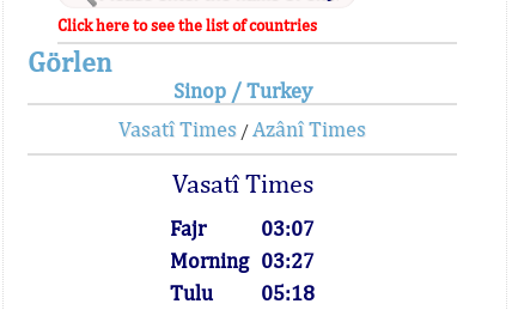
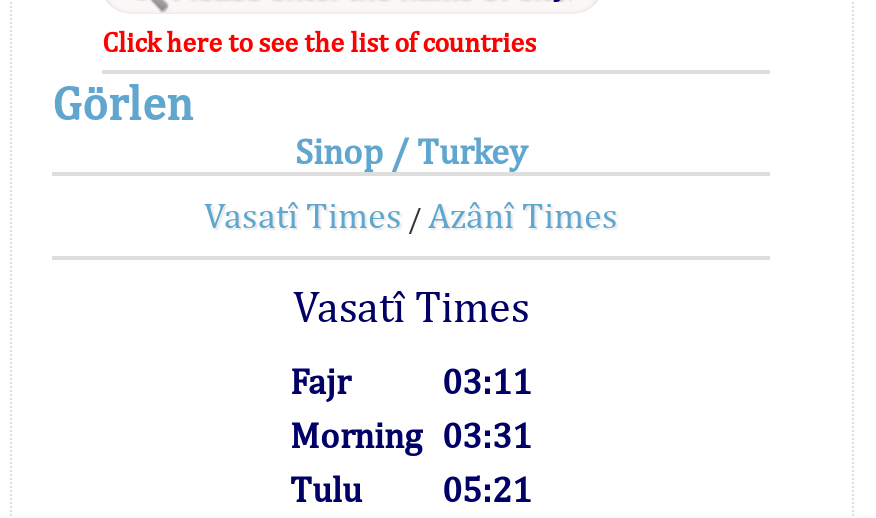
[261,215,315,241] 03:07 -> [442,360,532,402] 03:11
[170,248,315,273] Morning 03:27 -> [290,414,532,456] Morning 03:31
[170,280,315,305] Tulu 05:18 -> [290,468,532,510] Tulu 05:21

